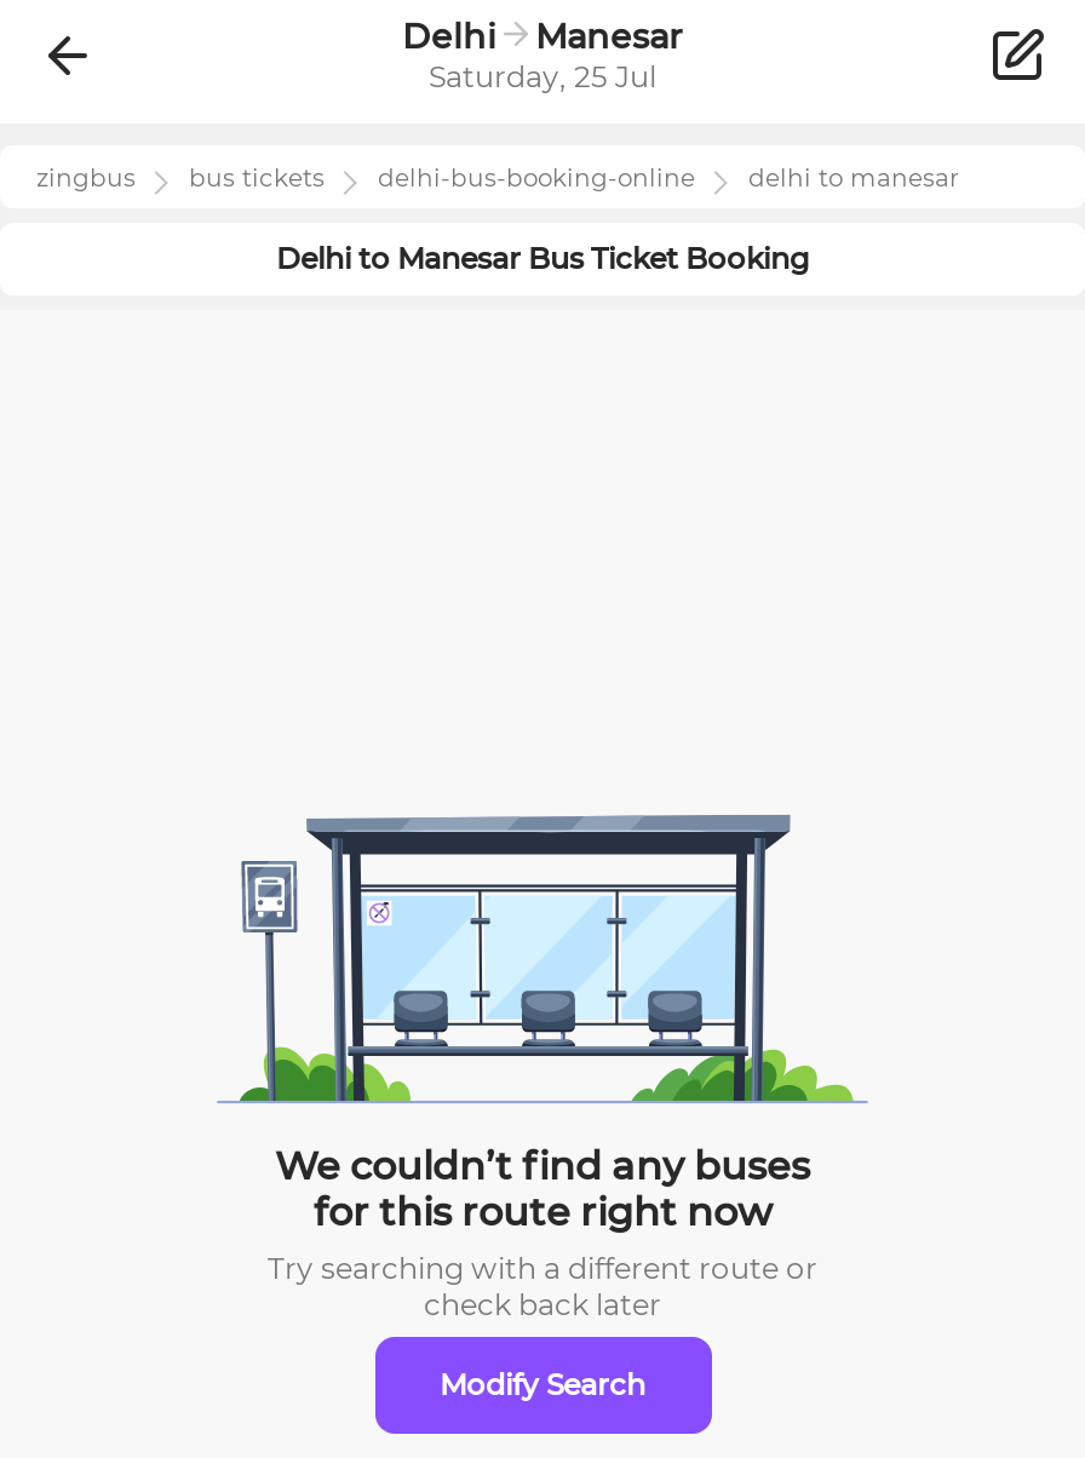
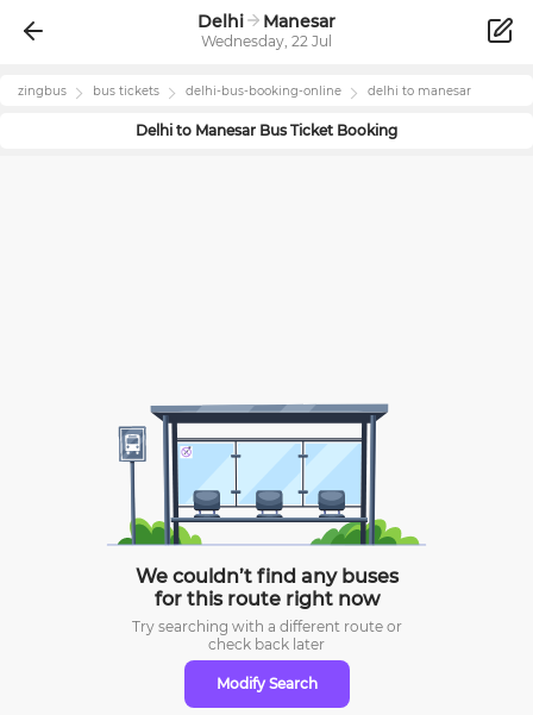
[429,58,656,94] Saturday, 25 Jul -> [201,32,332,50] Wednesday, 22 Jul

